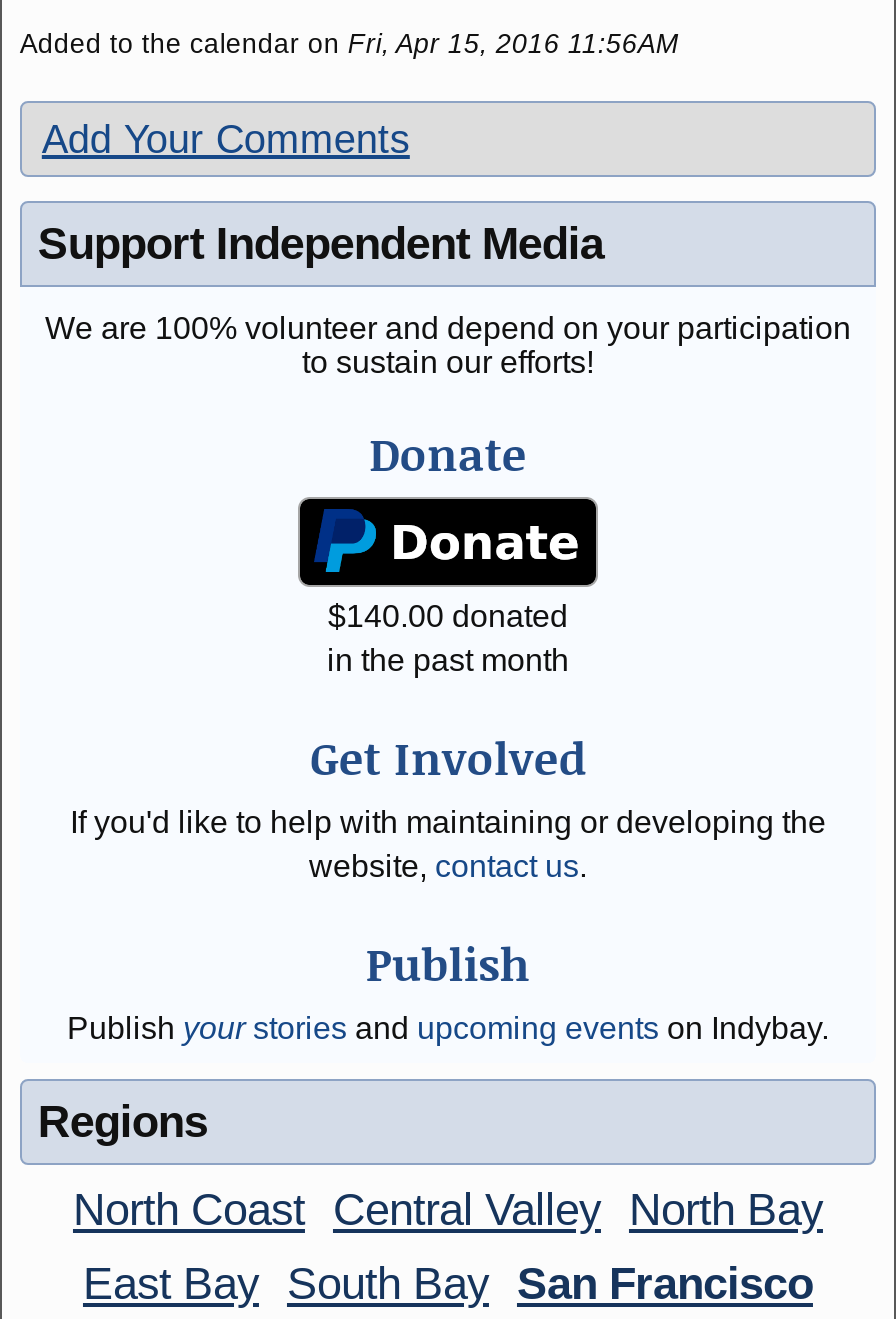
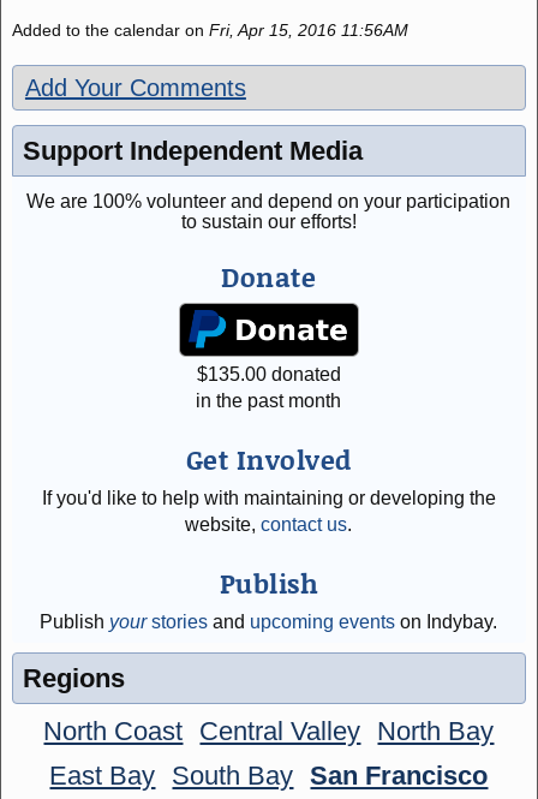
[328,598,568,632] $140.00 donated -> [197,364,341,384] $135.00 donated

